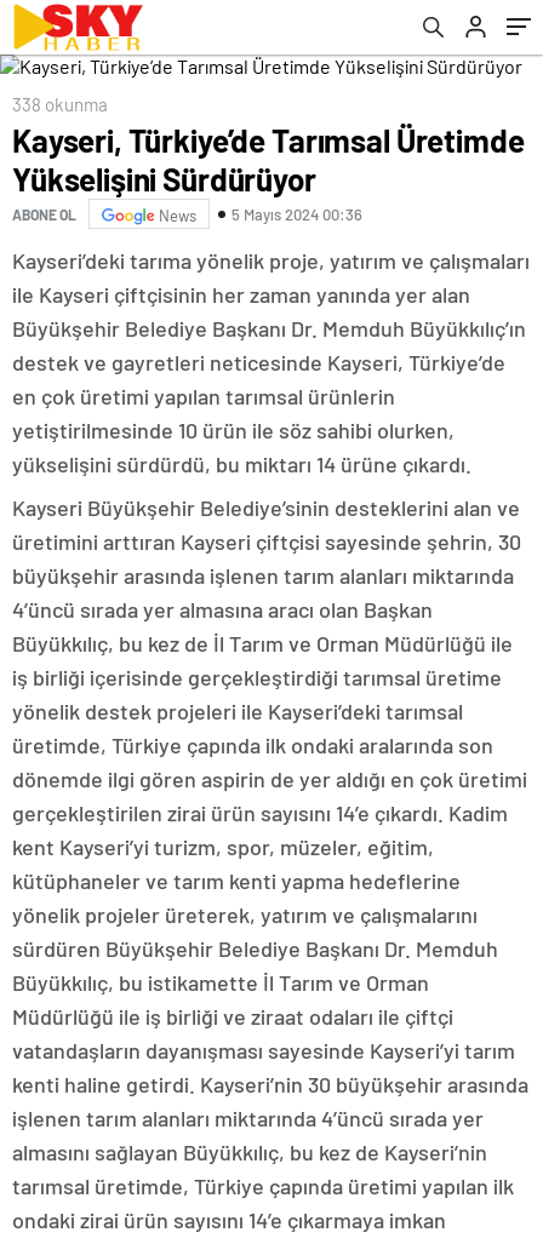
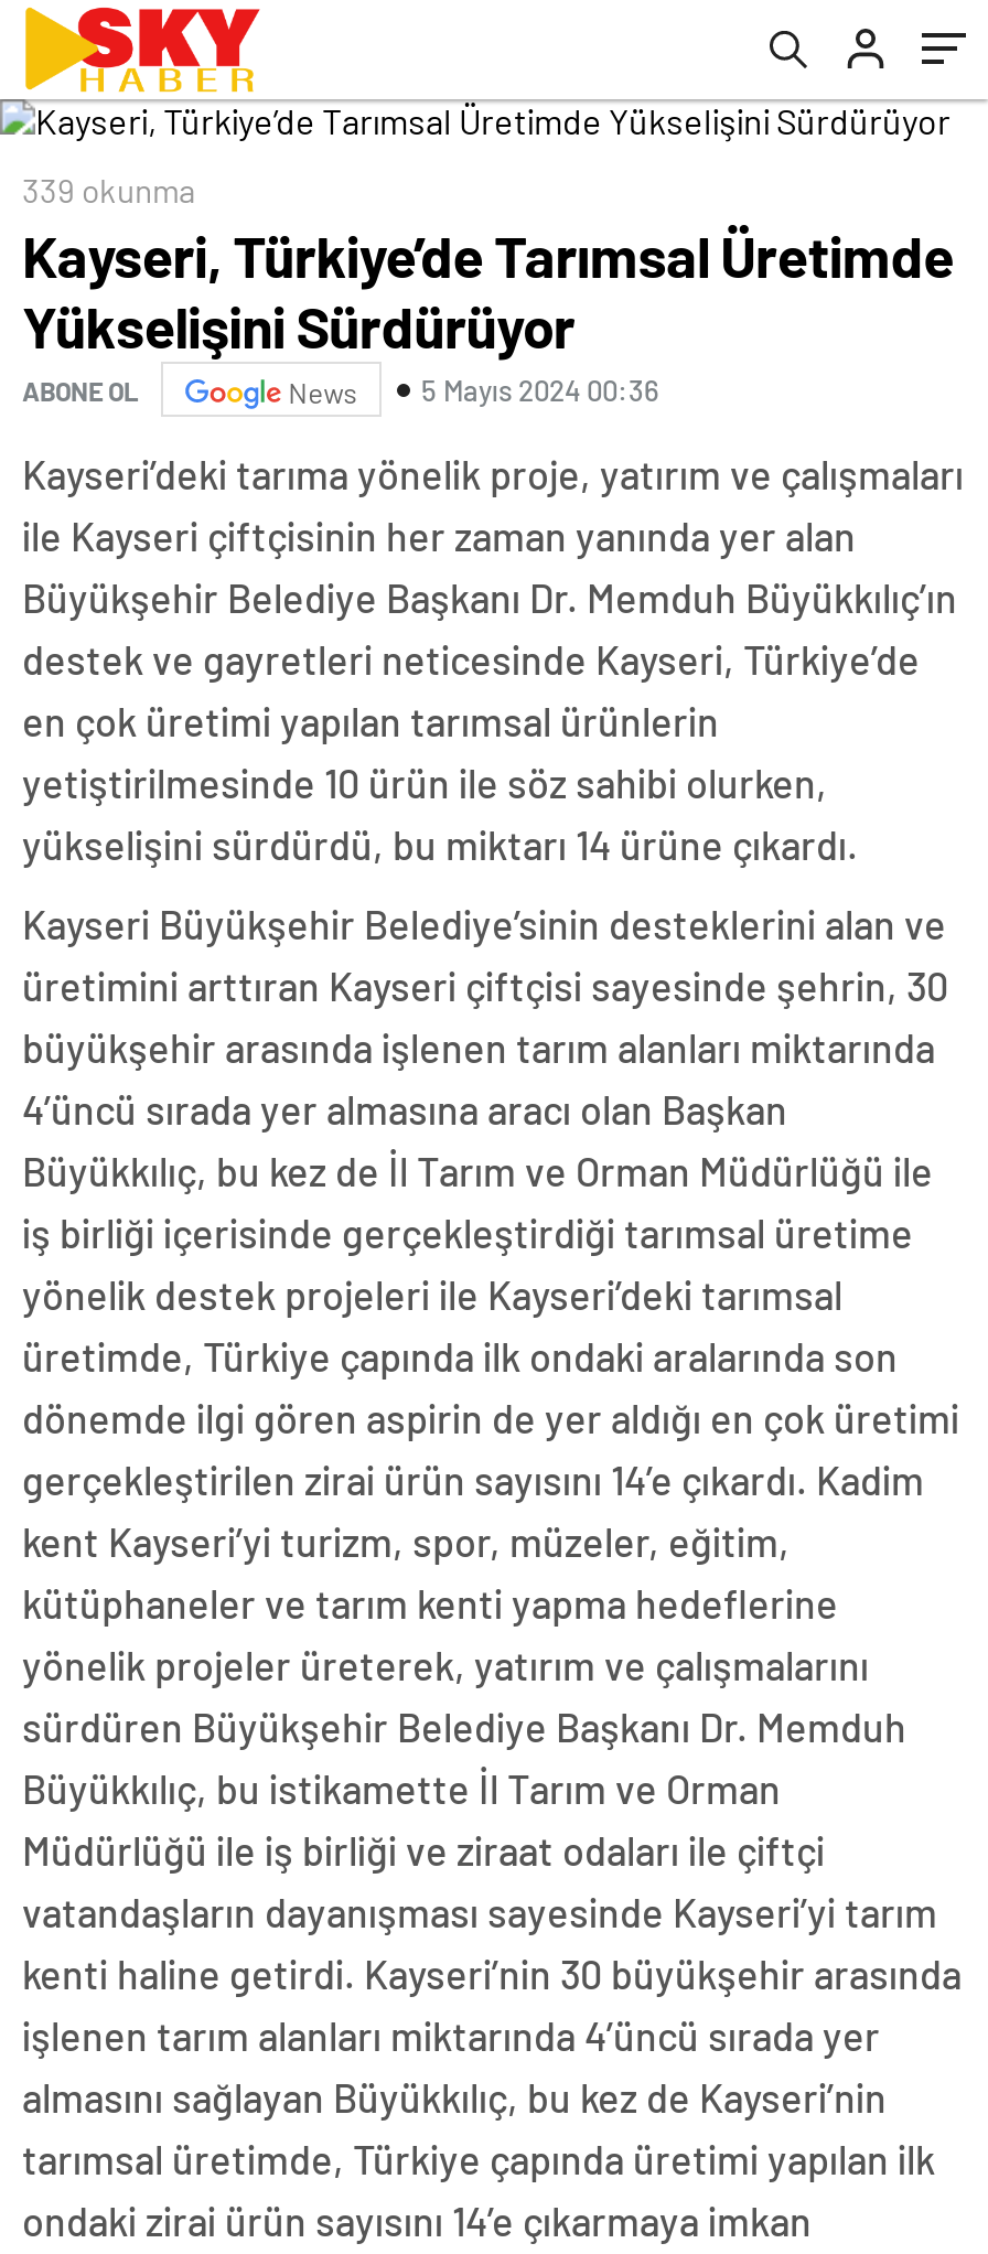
[12,93,108,115] 338 okunma -> [22,170,196,210] 339 okunma

